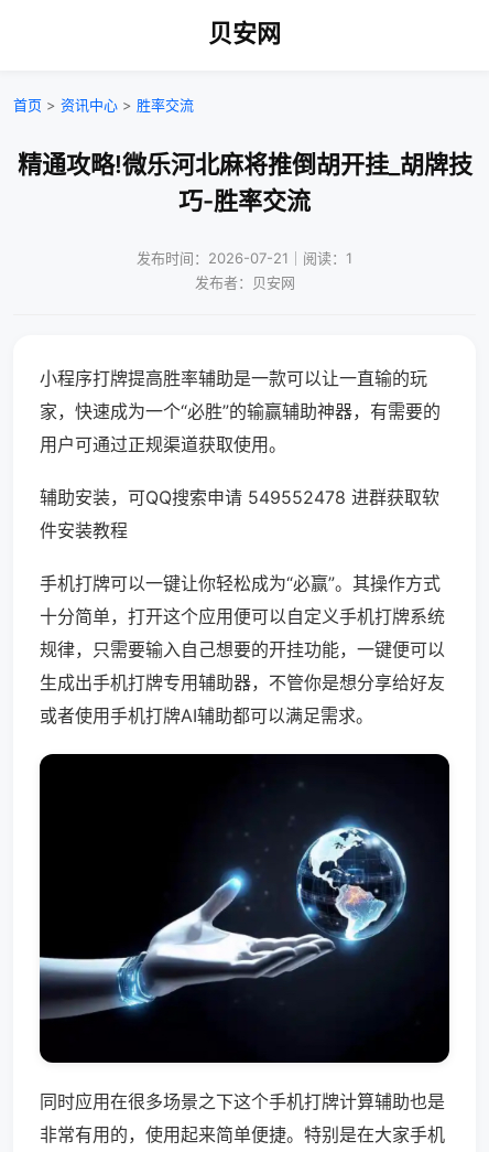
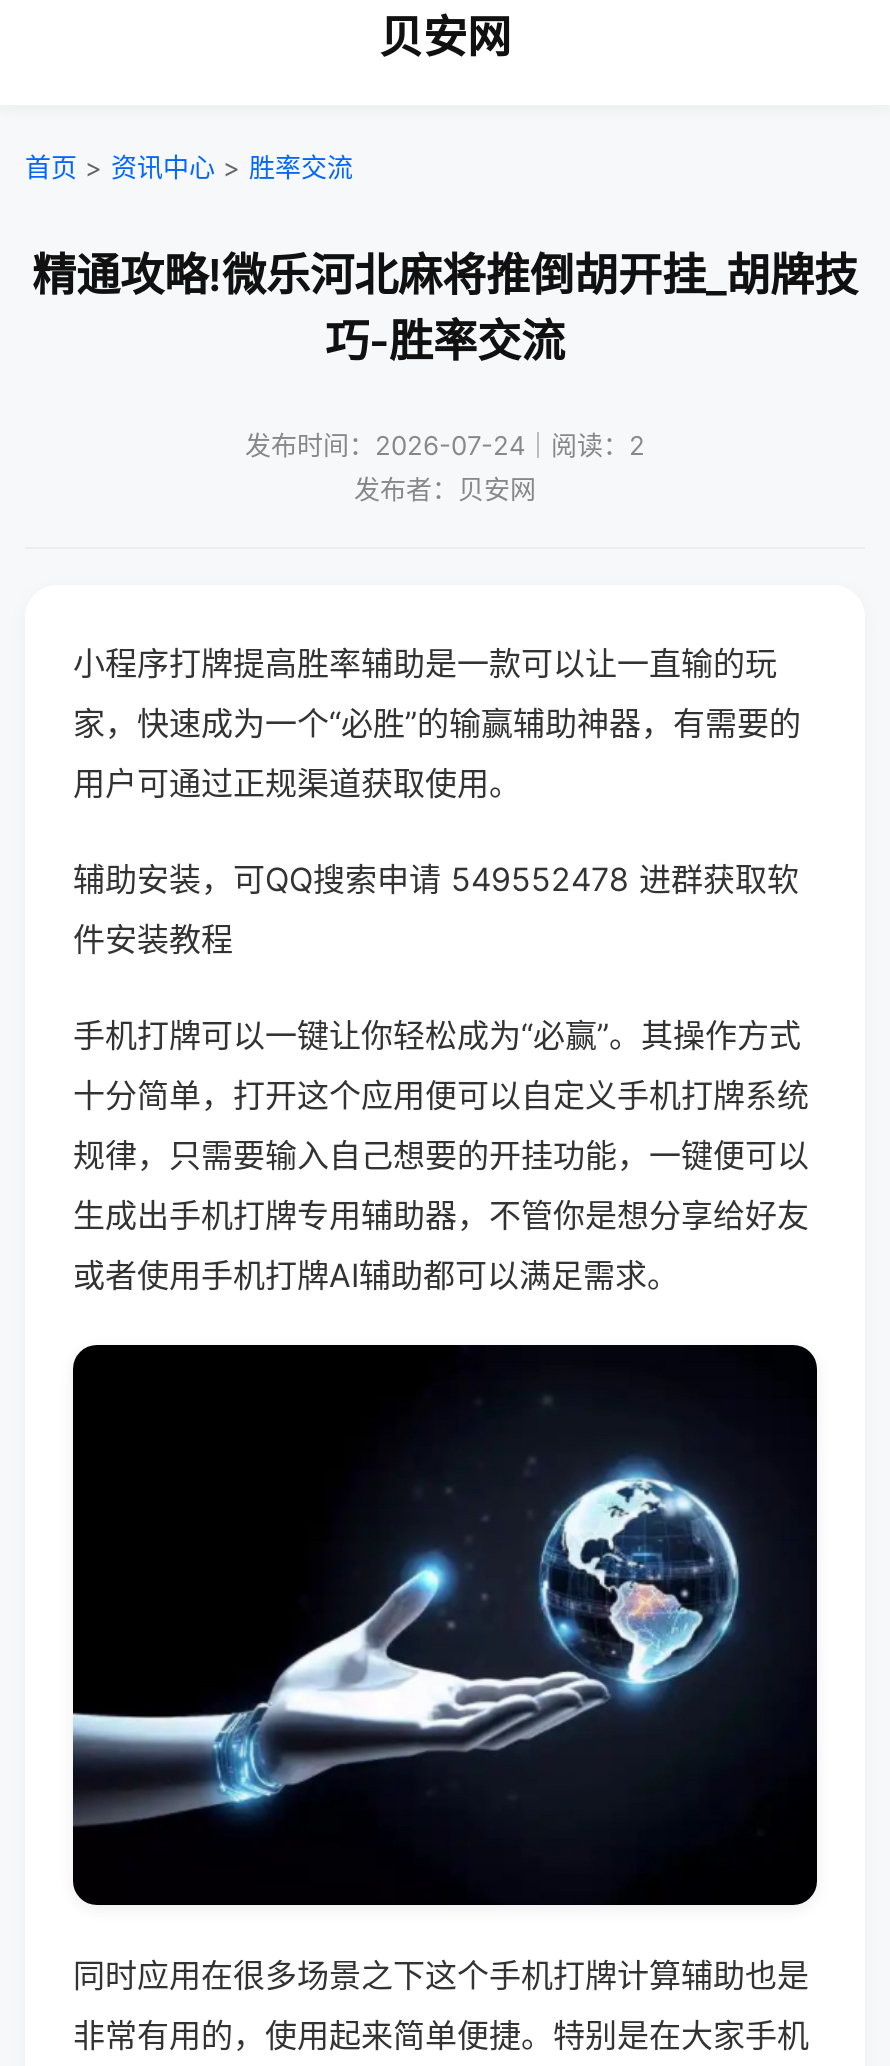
[137,249,352,267] 发布时间：2026-07-21｜阅读：1 -> [245,429,645,461] 发布时间：2026-07-24｜阅读：2

